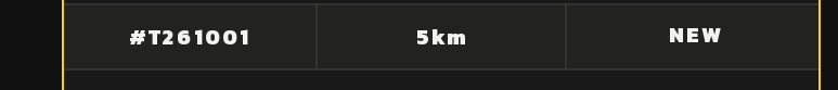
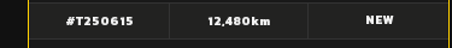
[129,21,466,54] #T261001 | 5km -> [64,12,270,30] #T250615 | 12,480km

